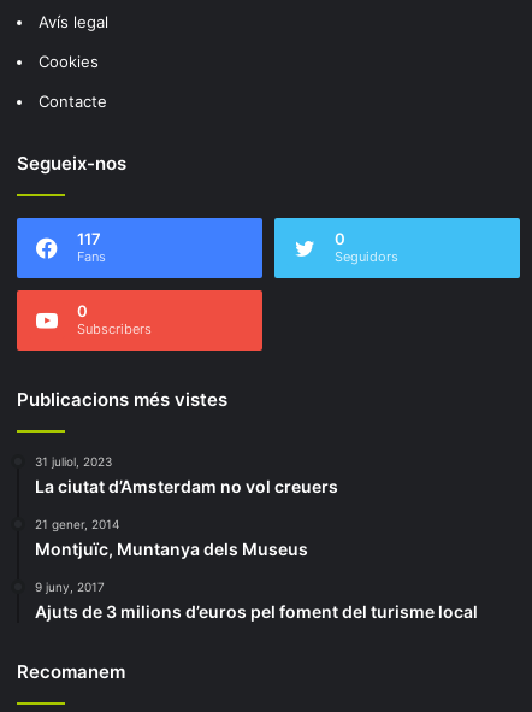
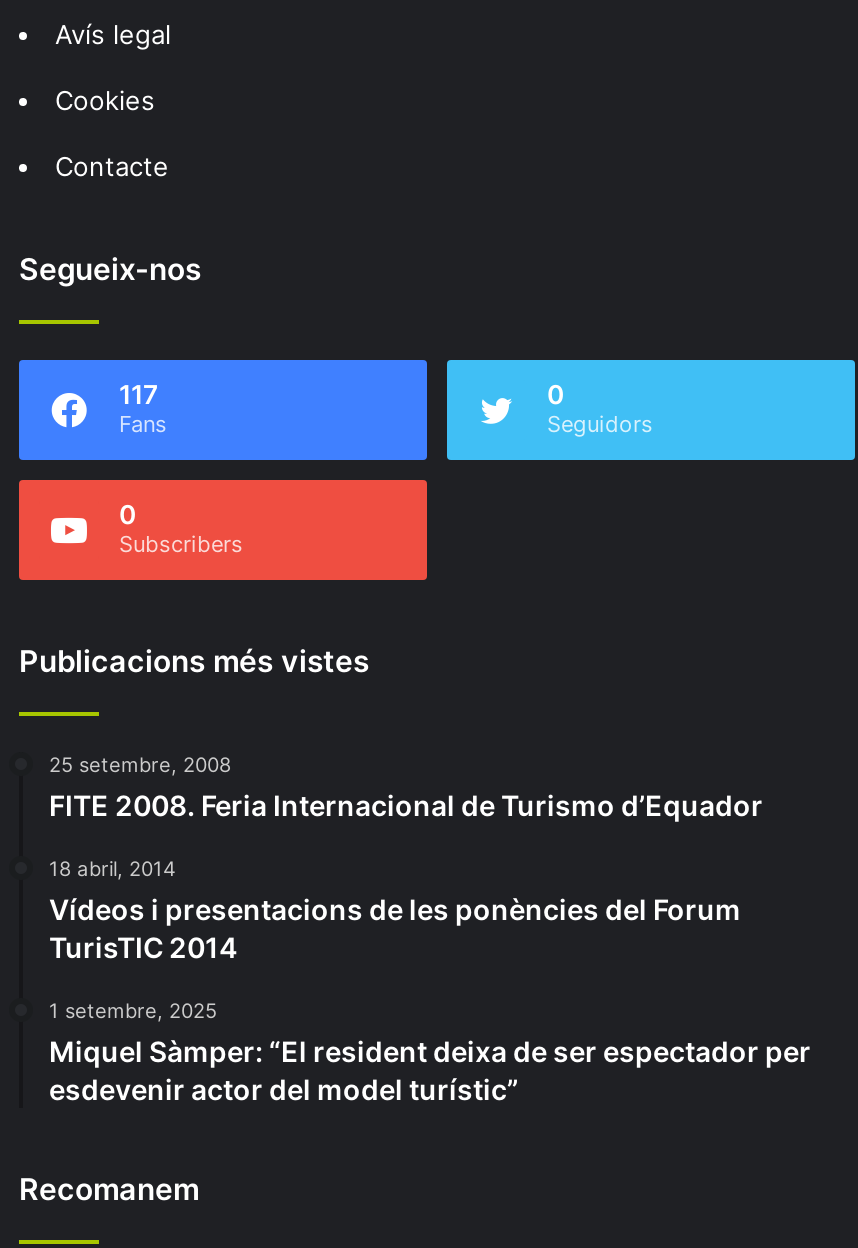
[35,454,338,496] 31 juliol, 2023 | La ciutat d’Amsterdam no vol creuers -> [49,752,763,822] 25 setembre, 2008 | FITE 2008. Feria Internacional de Turismo d’Equador
[35,517,308,559] 21 gener, 2014 | Montjuïc, Muntanya dels Museus -> [49,856,741,964] 18 abril, 2014 | Vídeos i presentacions de les ponències del Forum | TurisTIC 2014
[35,580,478,622] 9 juny, 2017 | Ajuts de 3 milions d’euros pel foment del turisme local -> [49,998,811,1106] 1 setembre, 2025 | Miquel Sàmper: “El resident deixa de ser espectador per | esdevenir actor del model turístic”

